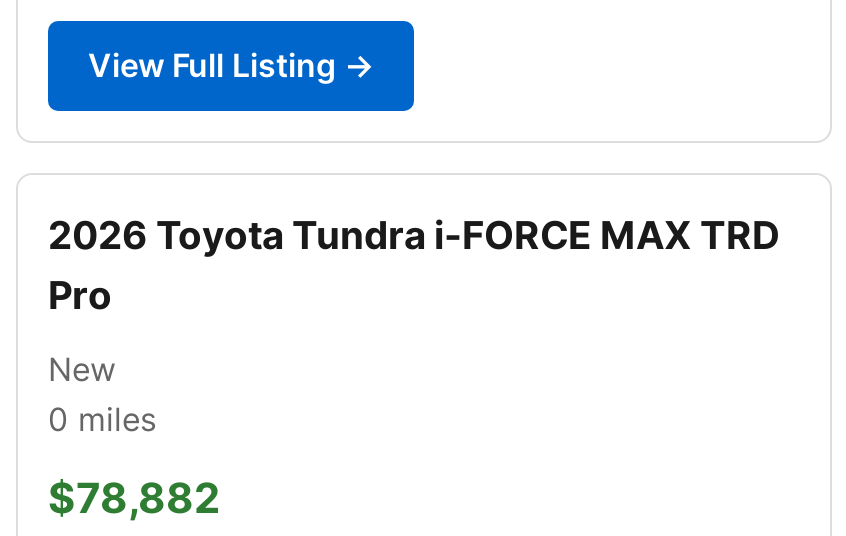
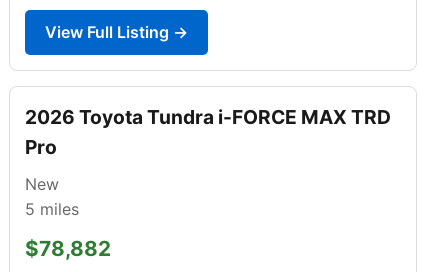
[48,399,156,439] 0 miles -> [25,199,79,219] 5 miles

